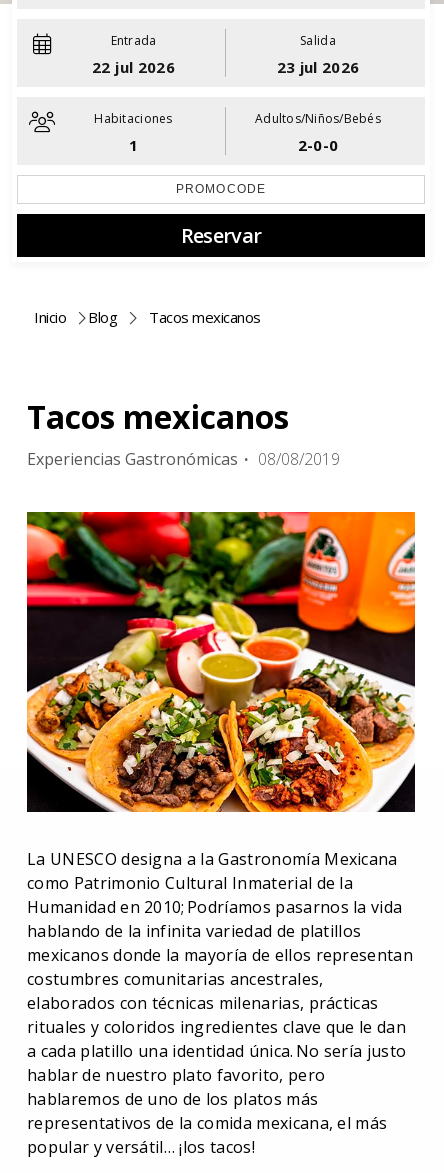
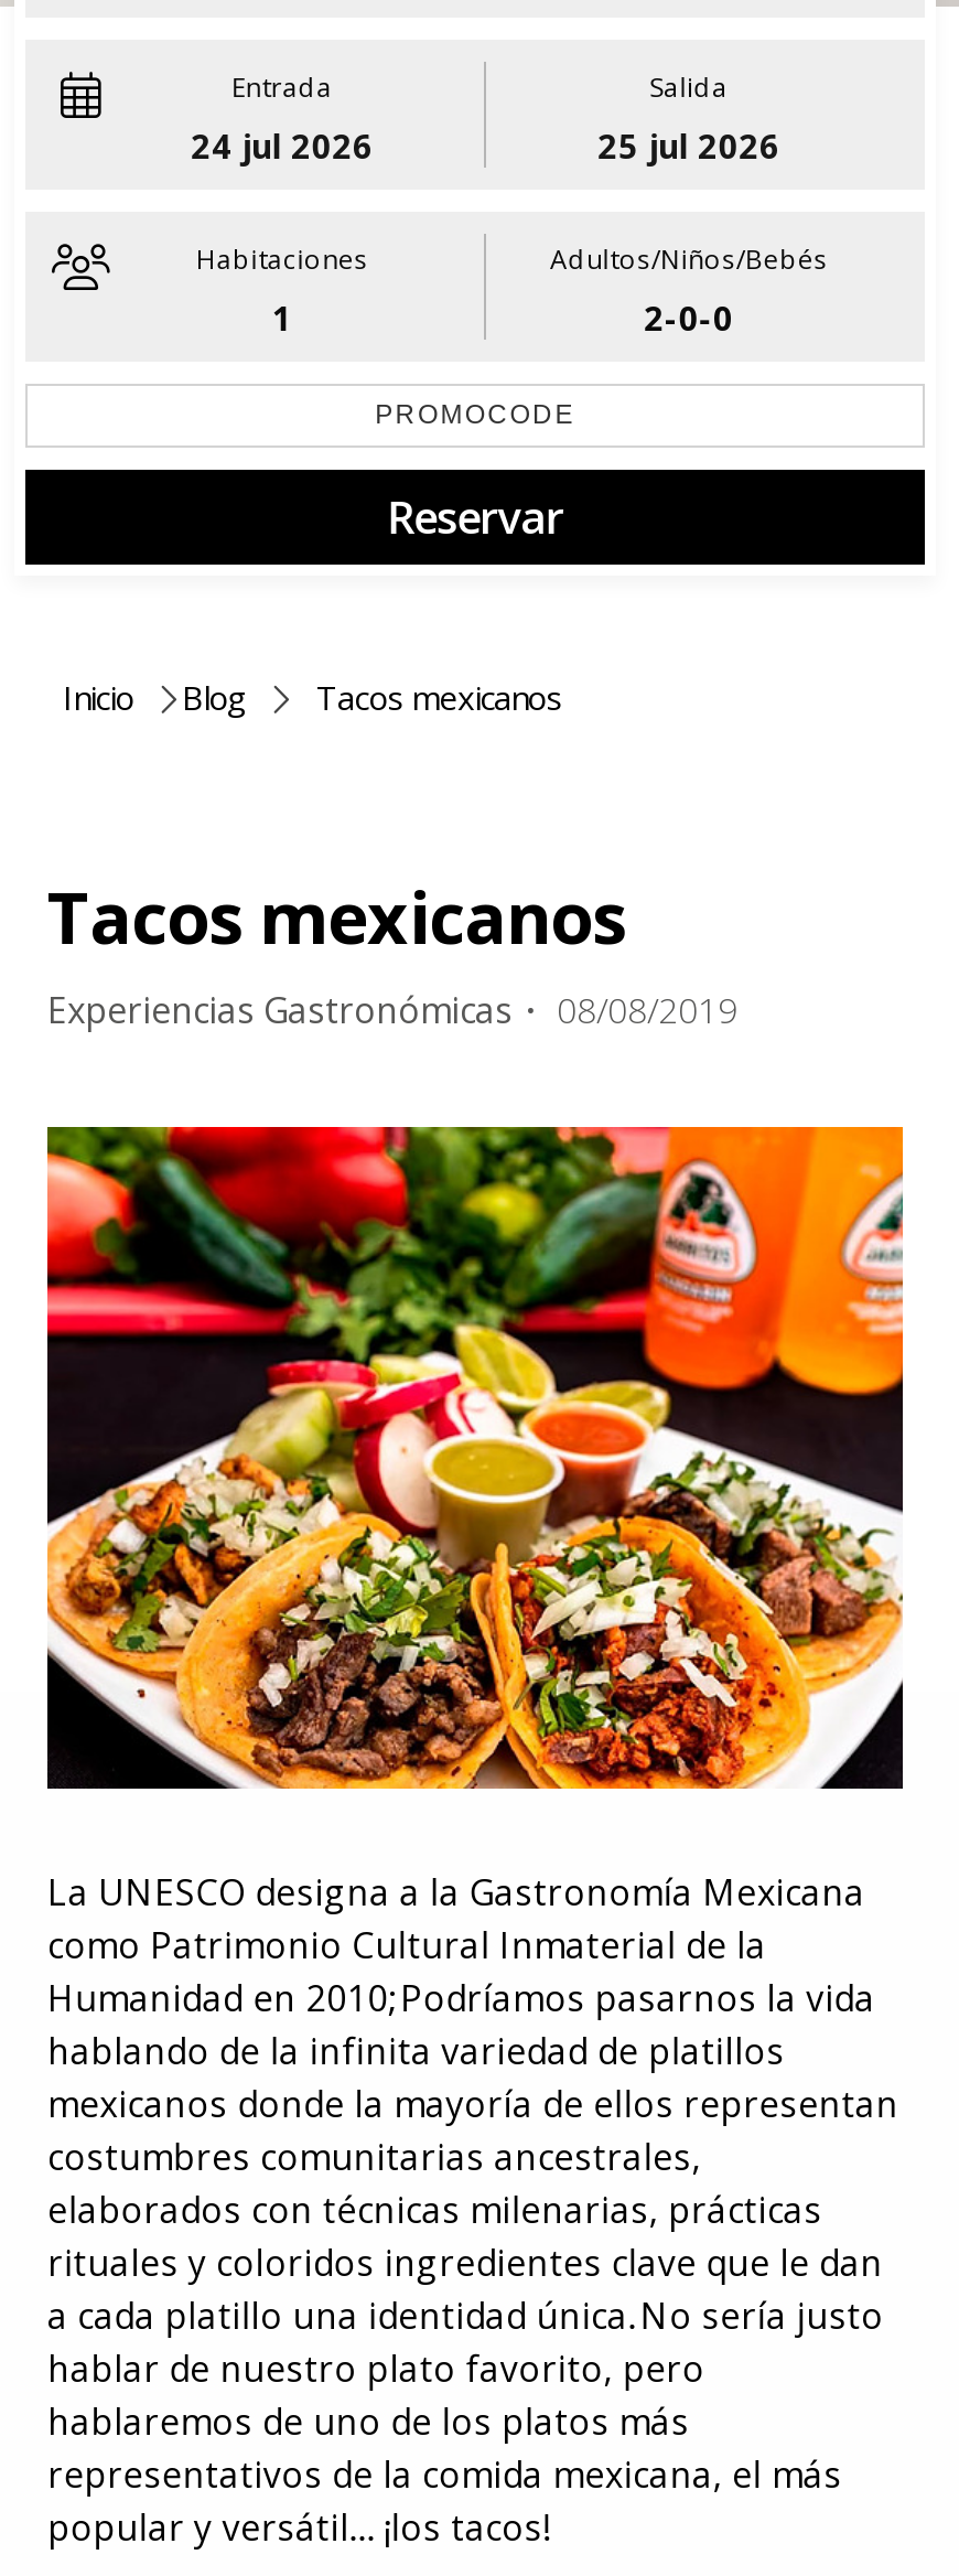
[92,57,175,77] 22 jul 2026 -> [191,123,373,167] 24 jul 2026
[277,57,359,77] 23 jul 2026 -> [598,123,780,167] 25 jul 2026

